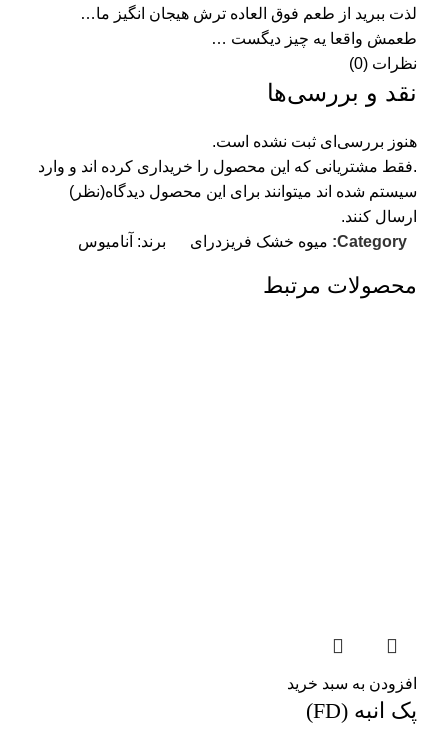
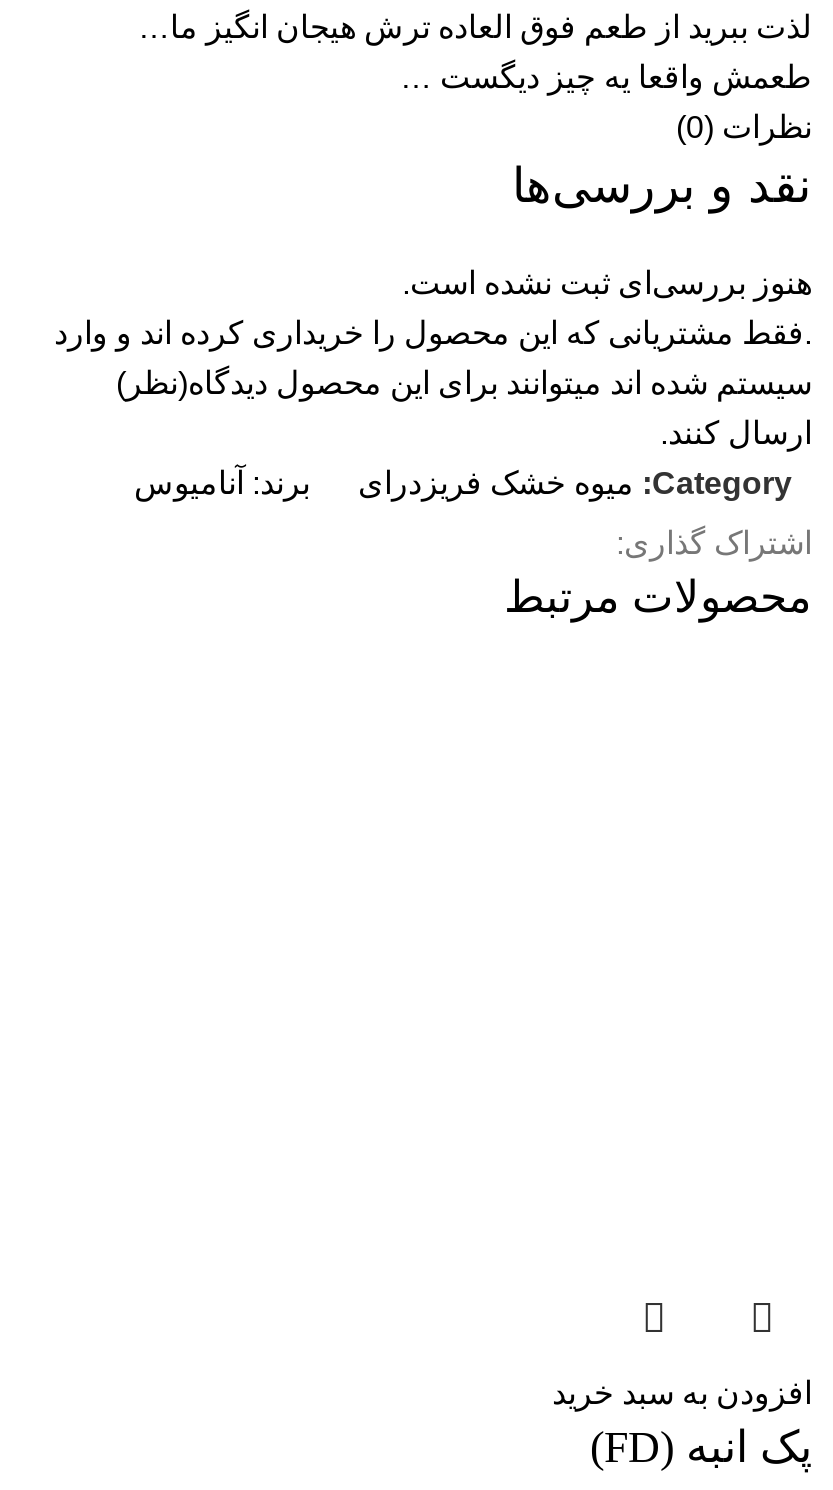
none -> [616,527,812,561] اشتراک گذاری:

